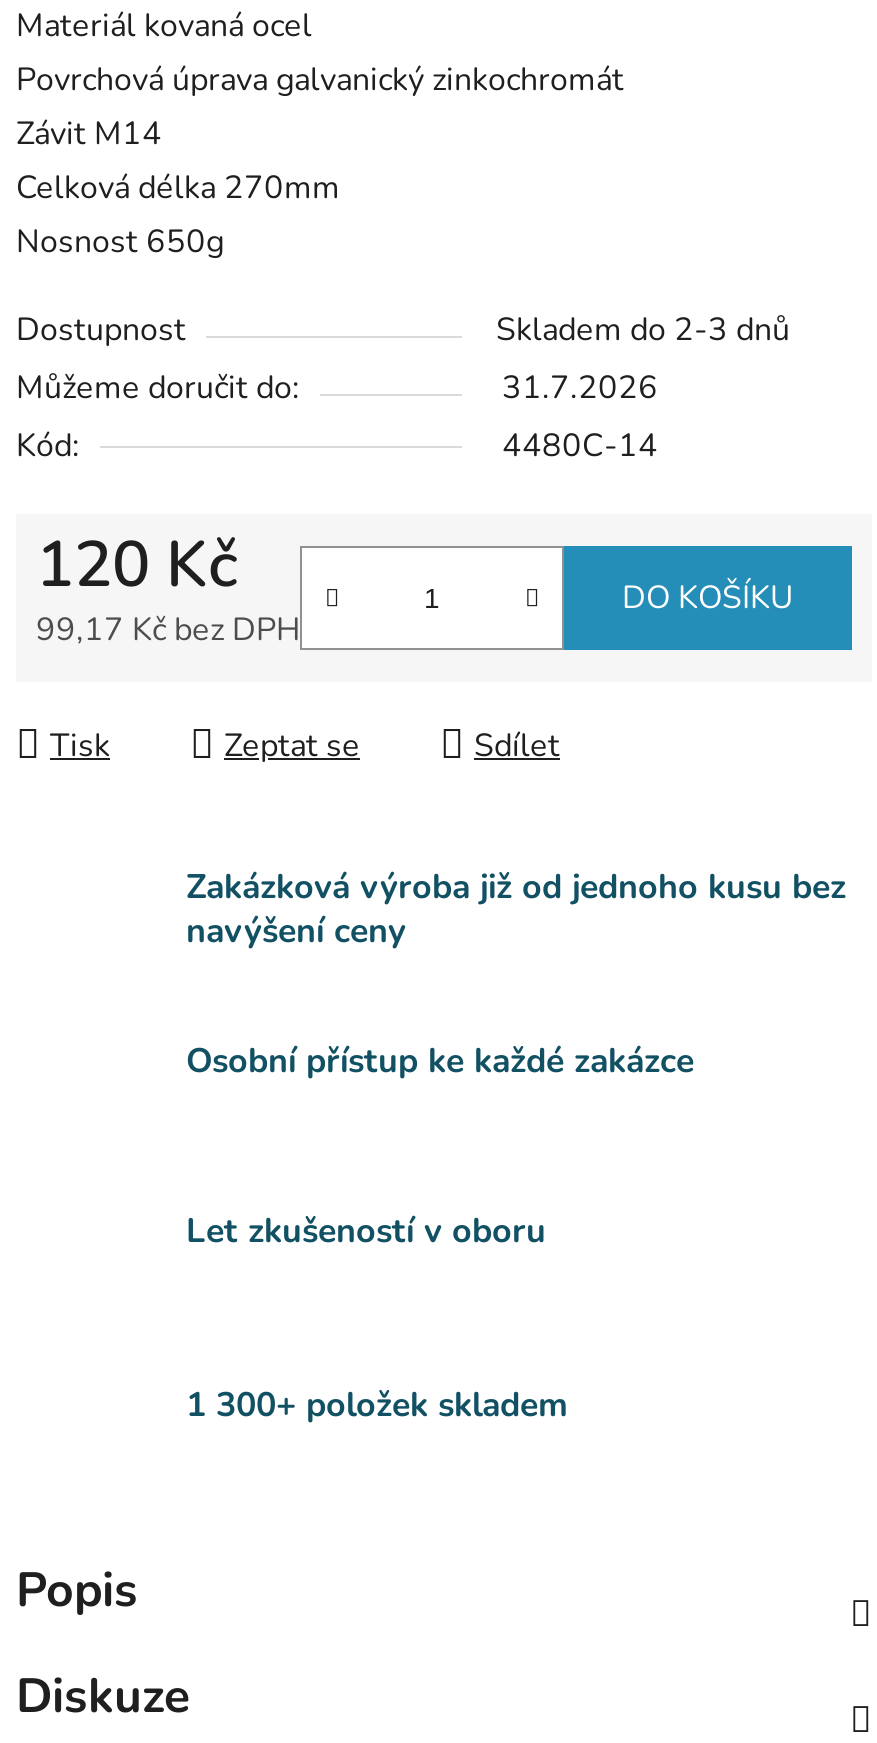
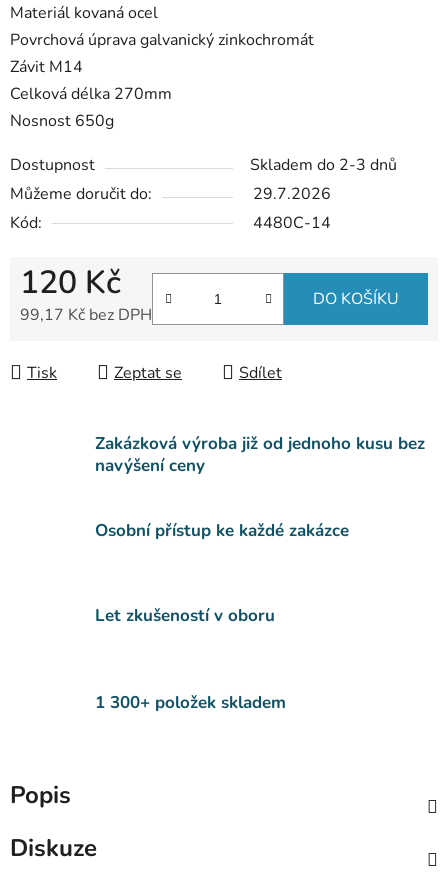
[502,366,658,410] 31.7.2026 -> [253,183,331,205] 29.7.2026

